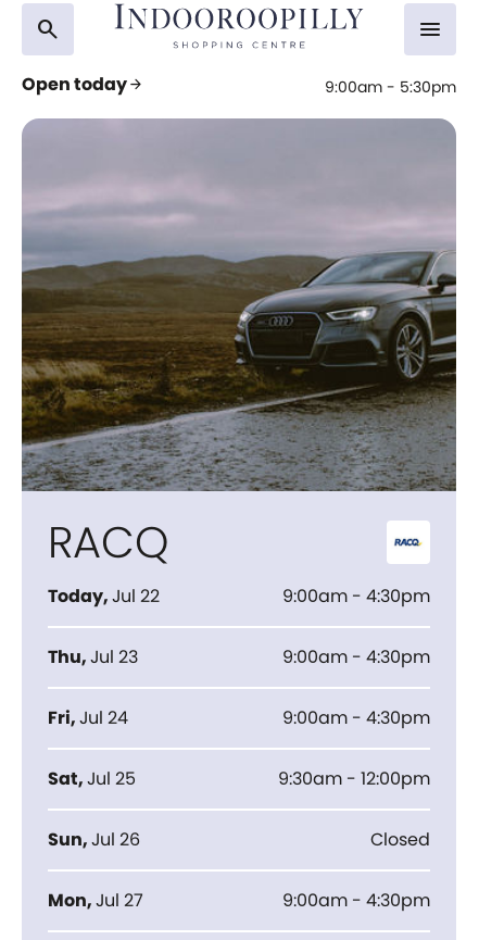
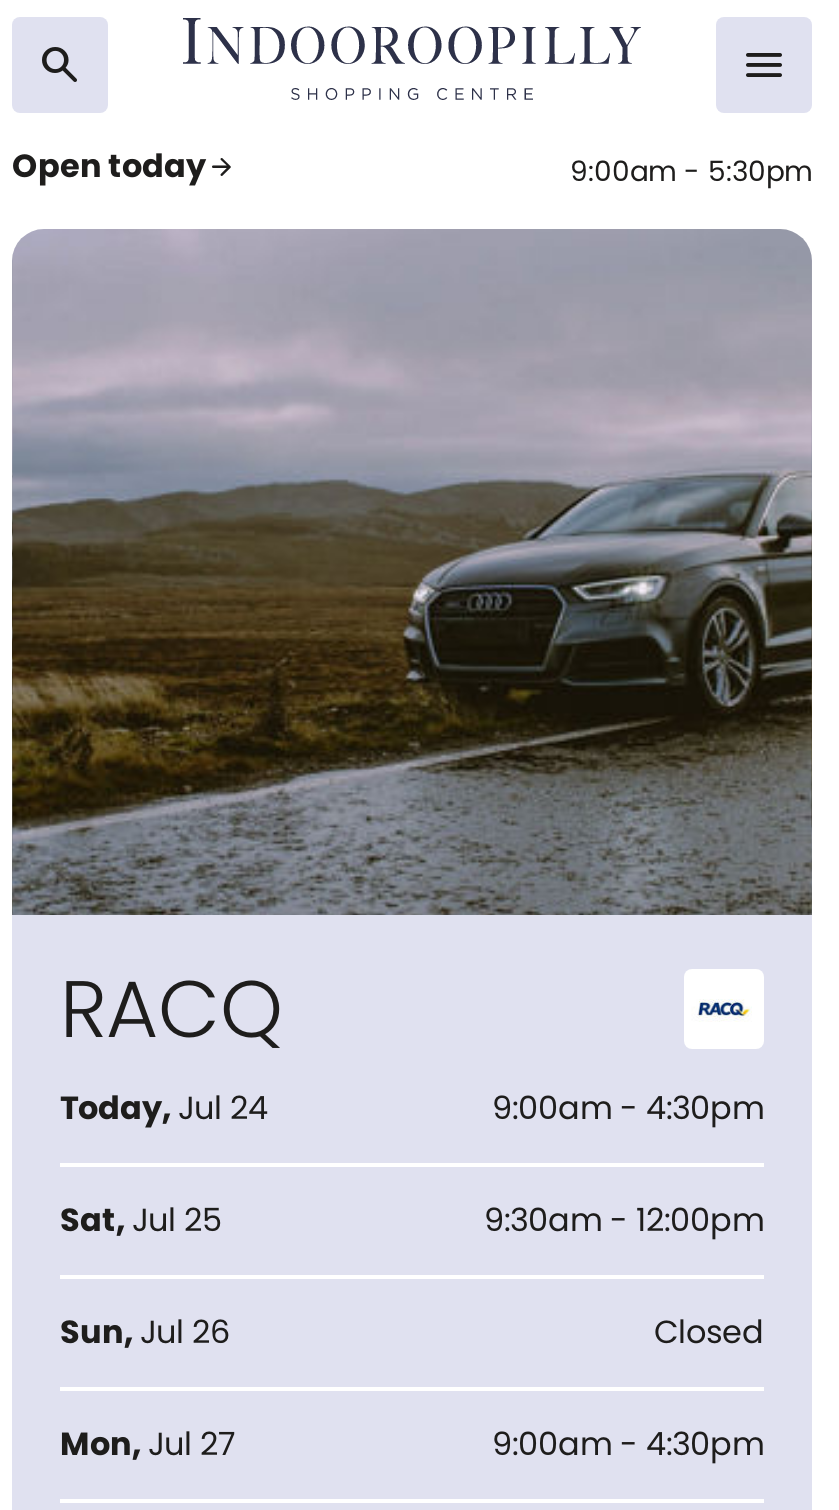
[48,584,430,730] Today, Jul 22 | 9:00am - 4:30pm | Thu, Jul 23 | 9:00am - 4:30pm | Fri, Jul 24 -> [60,1085,268,1131] Today, Jul 24

